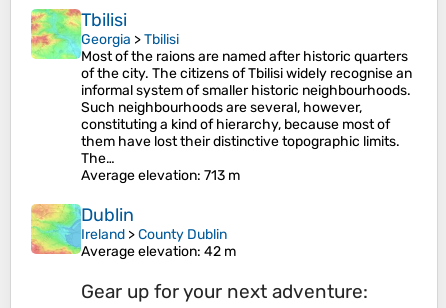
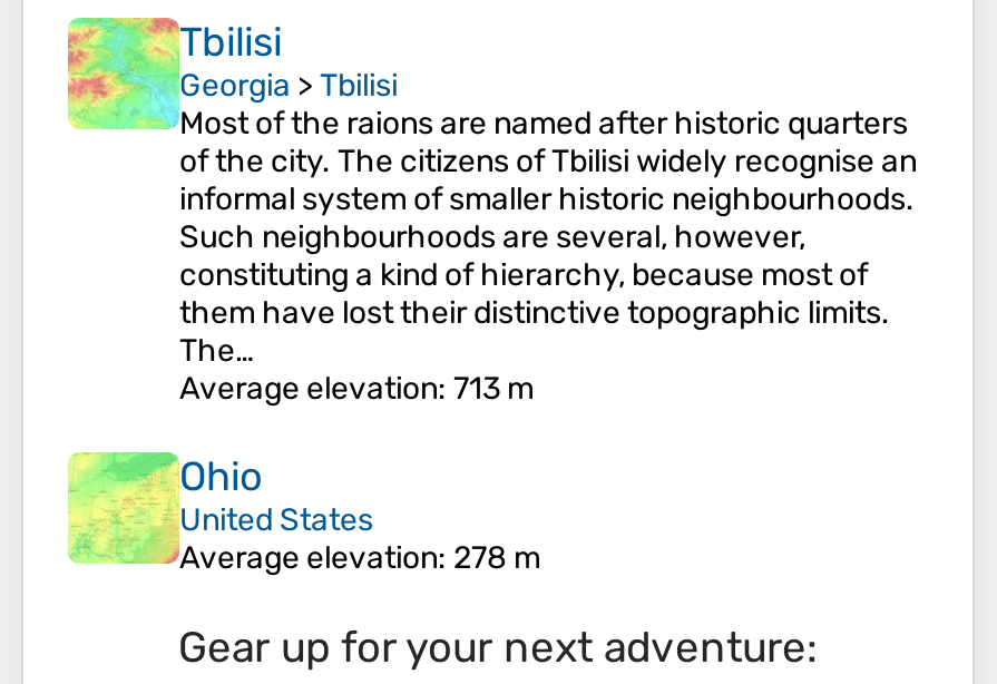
[30,203,236,260] [image] | Dublin | Ireland > County Dublin | Average elevation: 42 m -> [66,450,540,577] [image] | Ohio | United States | Average elevation: 278 m

